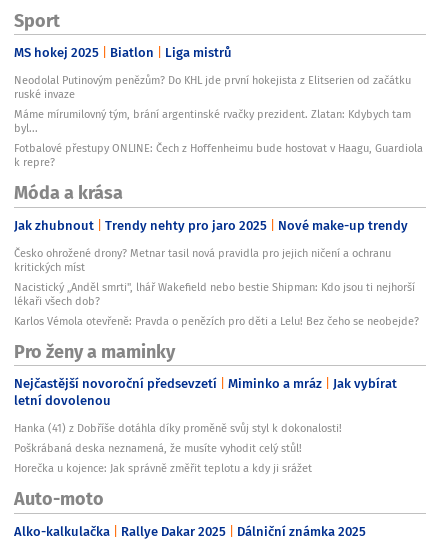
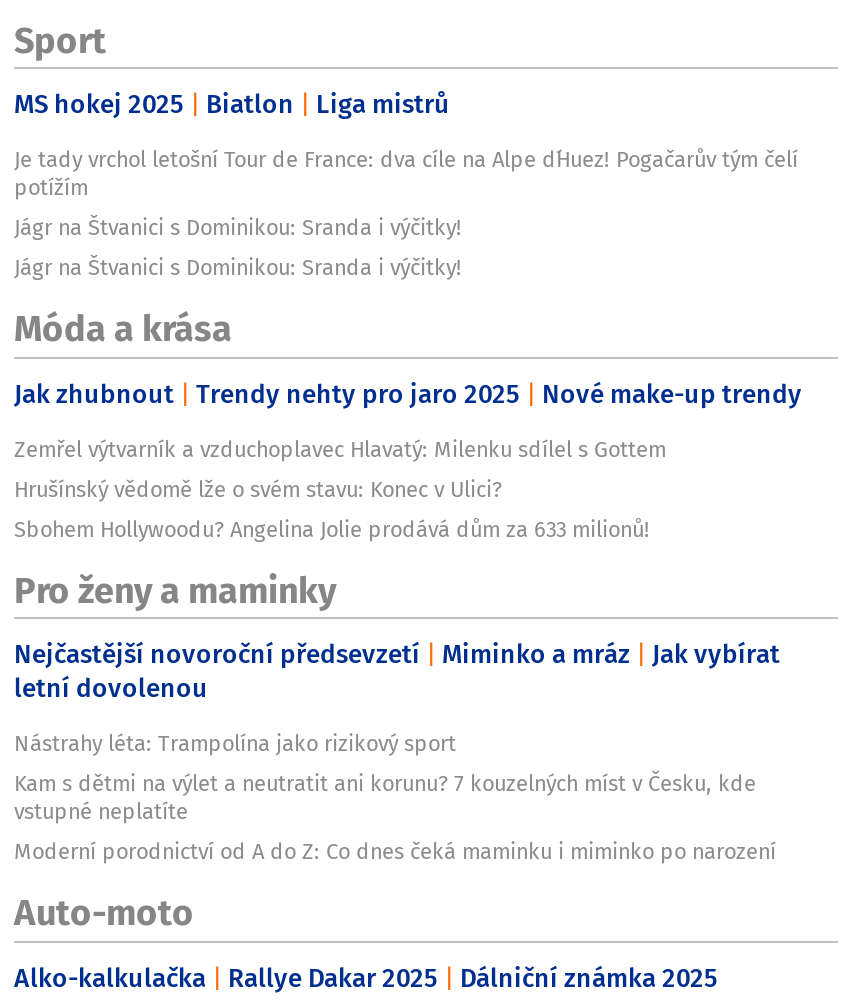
[14,72,423,170] Neodolal Putinovým penězům? Do KHL jde první hokejista z Elitserien od začátku | ruské invaze | Máme mírumilovný tým, brání argentinské rvačky prezident. Zlatan: Kdybych tam | byl... | Fotbalové přestupy ONLINE: Čech z Hoffenheimu bude hostovat v Haagu, Guardiola | k repre? -> [14,144,798,284] Je tady vrchol letošní Tour de France: dva cíle na Alpe d´Huez! Pogačarův tým čelí | potížím | Jágr na Štvanici s Dominikou: Sranda i výčitky! | Jágr na Štvanici s Dominikou: Sranda i výčitky!
[14,245,419,329] Česko ohrožené drony? Metnar tasil nová pravidla pro jejich ničení a ochranu | kritických míst | Nacistický „Anděl smrti", lhář Wakefield nebo bestie Shipman: Kdo jsou ti nejhorší | lékaři všech dob? | Karlos Vémola otevřeně: Pravda o penězích pro děti a Lelu! Bez čeho se neobejde? -> [14,433,666,545] Zemřel výtvarník a vzduchoplavec Hlavatý: Milenku sdílel s Gottem | Hrušínský vědomě lže o svém stavu: Konec v Ulici? | Sbohem Hollywoodu? Angelina Jolie prodává dům za 633 milionů!
[14,420,342,476] Hanka (41) z Dobříše dotáhla díky proměně svůj styl k dokonalosti! | Poškrábaná deska neznamená, že musíte vyhodit celý stůl! | Horečka u kojence: Jak správně změřit teplotu a kdy ji srážet -> [14,728,776,868] Nástrahy léta: Trampolína jako rizikový sport | Kam s dětmi na výlet a neutratit ani korunu? 7 kouzelných míst v Česku, kde | vstupné neplatíte | Moderní porodnictví od A do Z: Co dnes čeká maminku i miminko po narození

